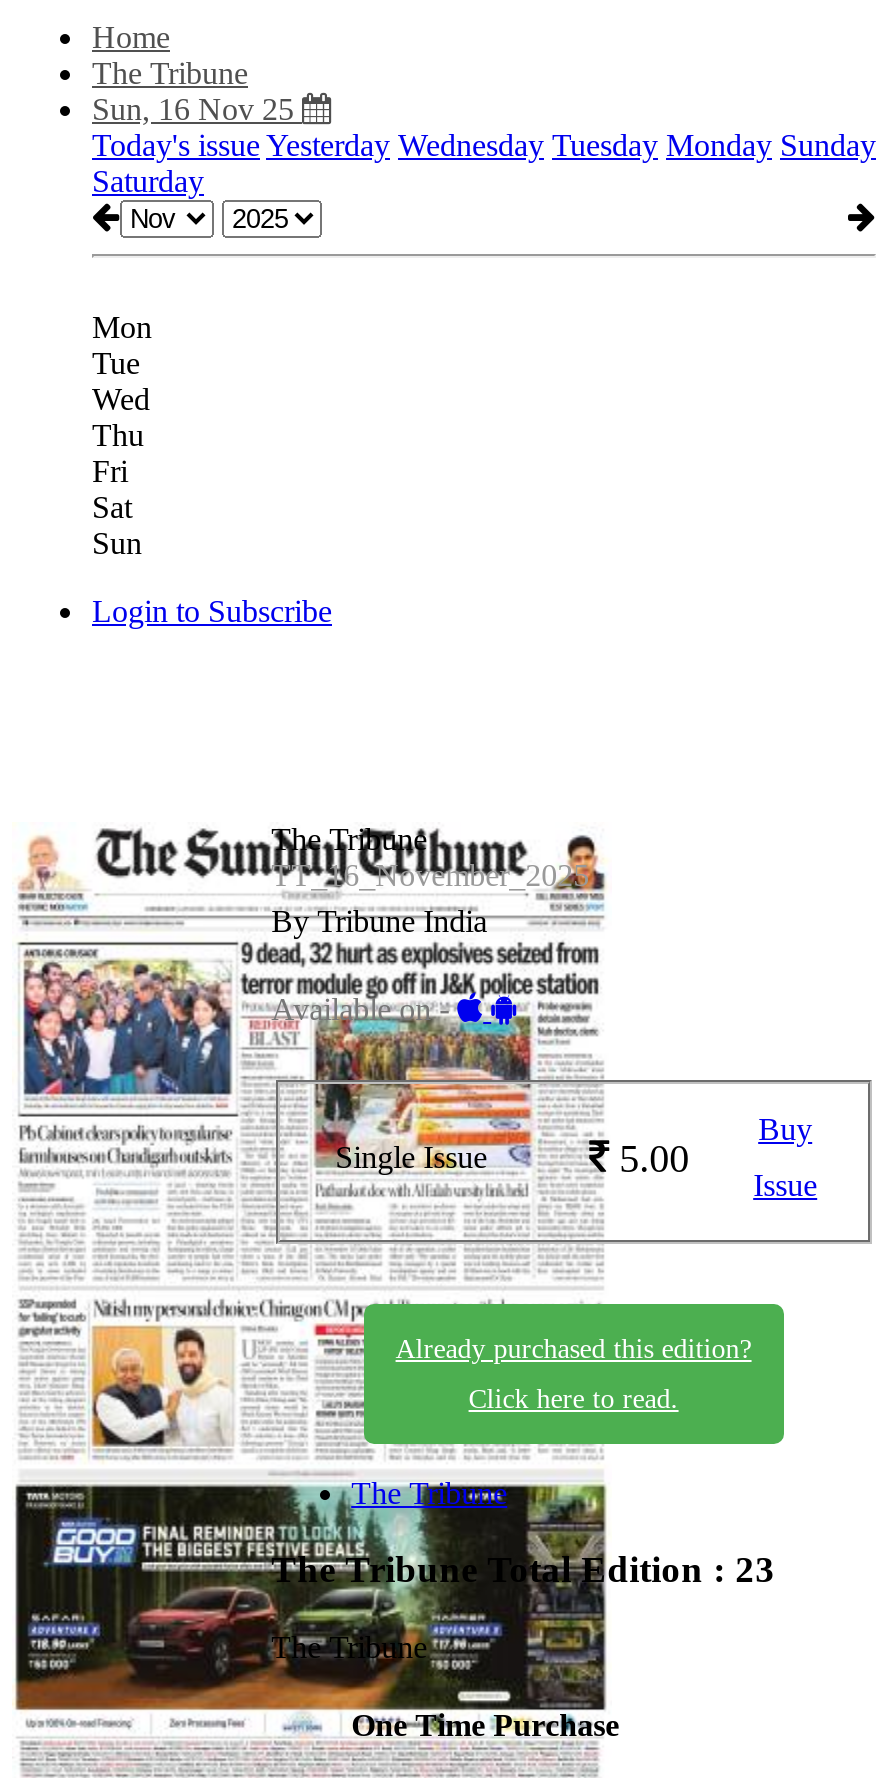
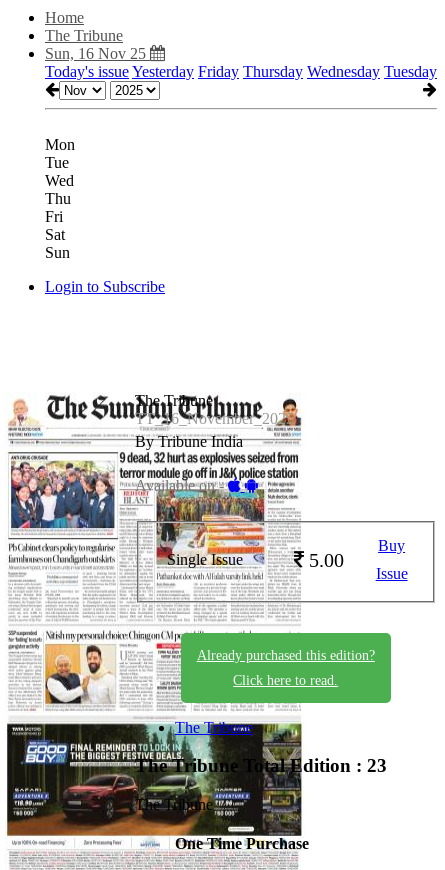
[92,128,876,198] Today's issue Yesterday Wednesday Tuesday Monday Sunday | Saturday -> [45,63,437,80] Today's issue Yesterday Friday Thursday Wednesday Tuesday

